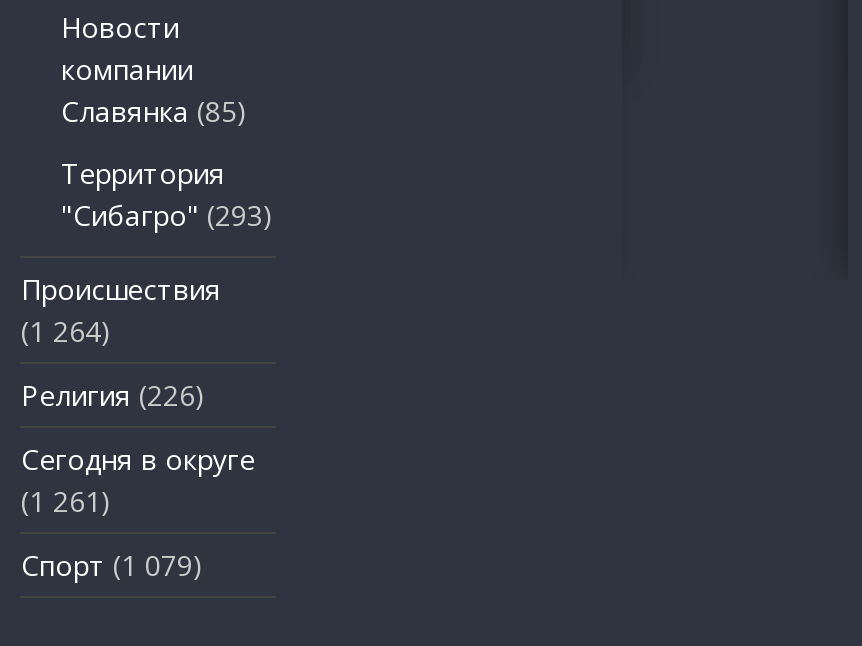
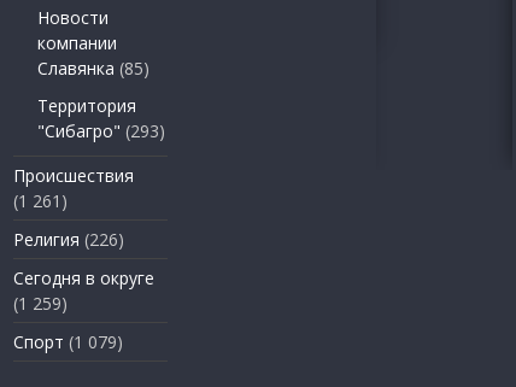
[21,313,111,351] (1 264) -> [14,189,68,212] (1 261)
[21,483,111,521] (1 261) -> [14,291,68,314] (1 259)

